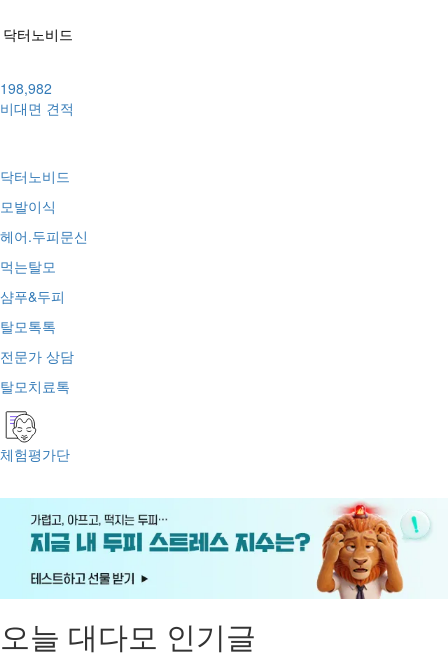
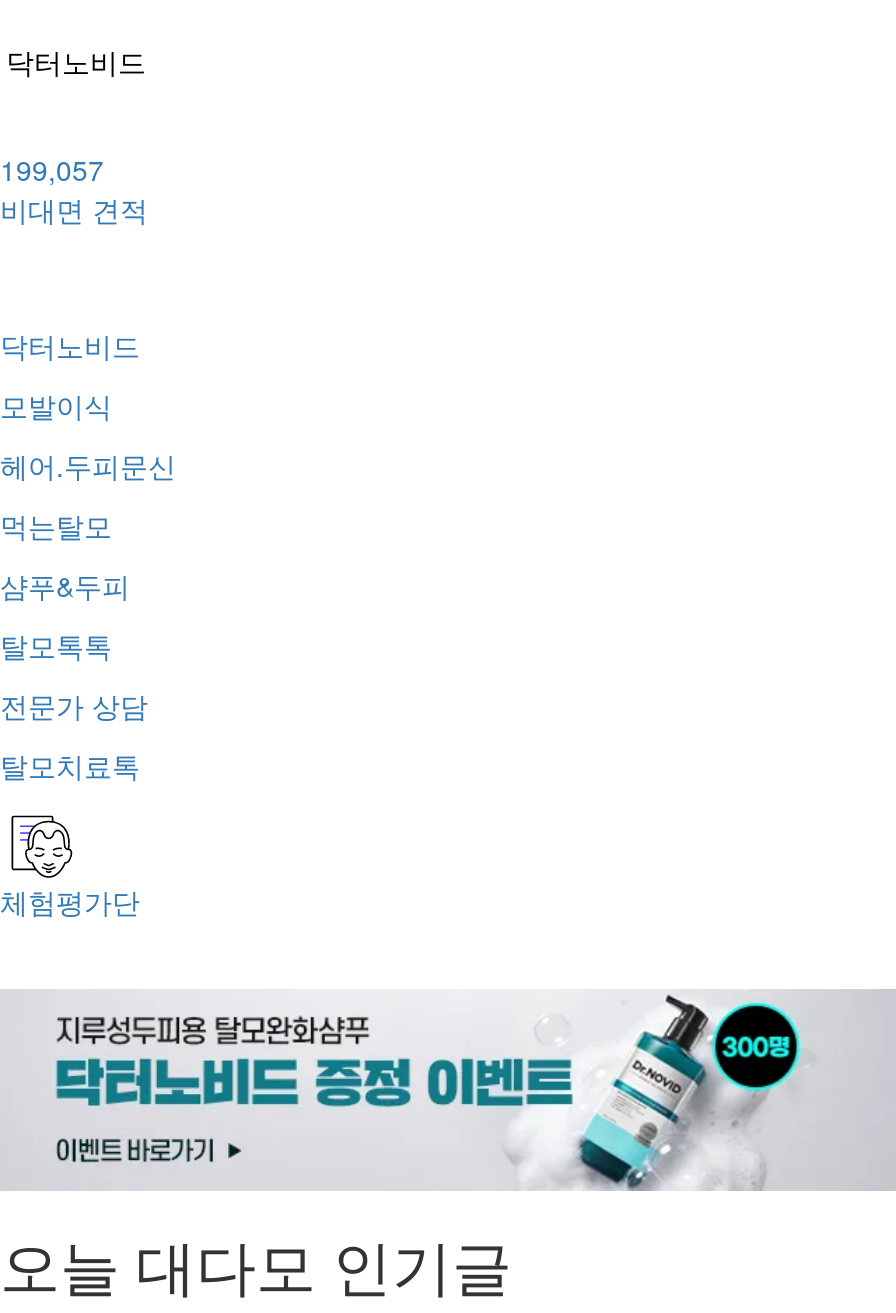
[0,78,52,98] 198,982 -> [0,149,104,189] 199,057
[3,499,445,600] [image] -> [6,989,890,1191] [image]

